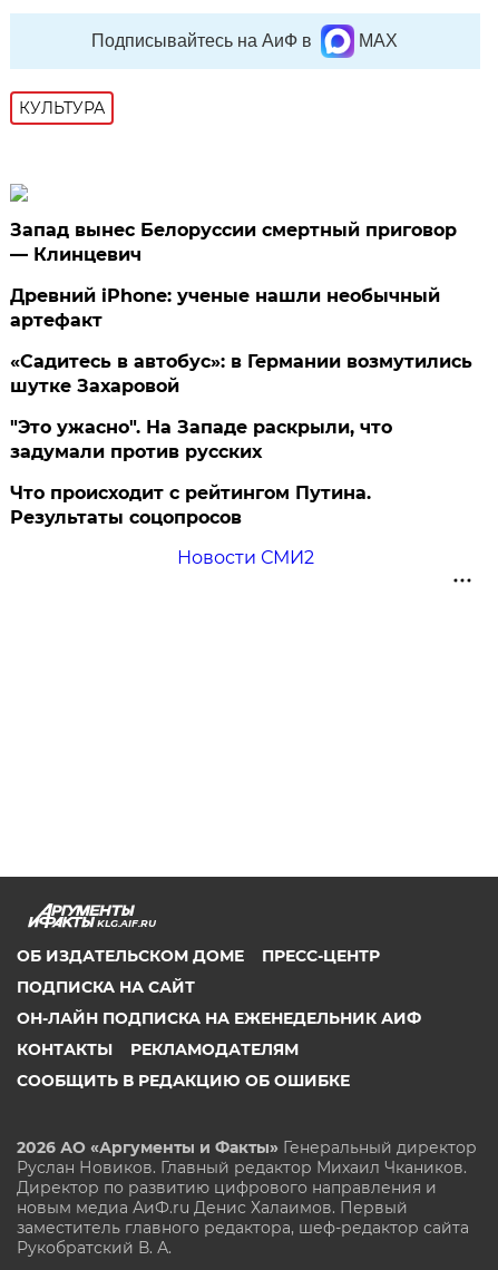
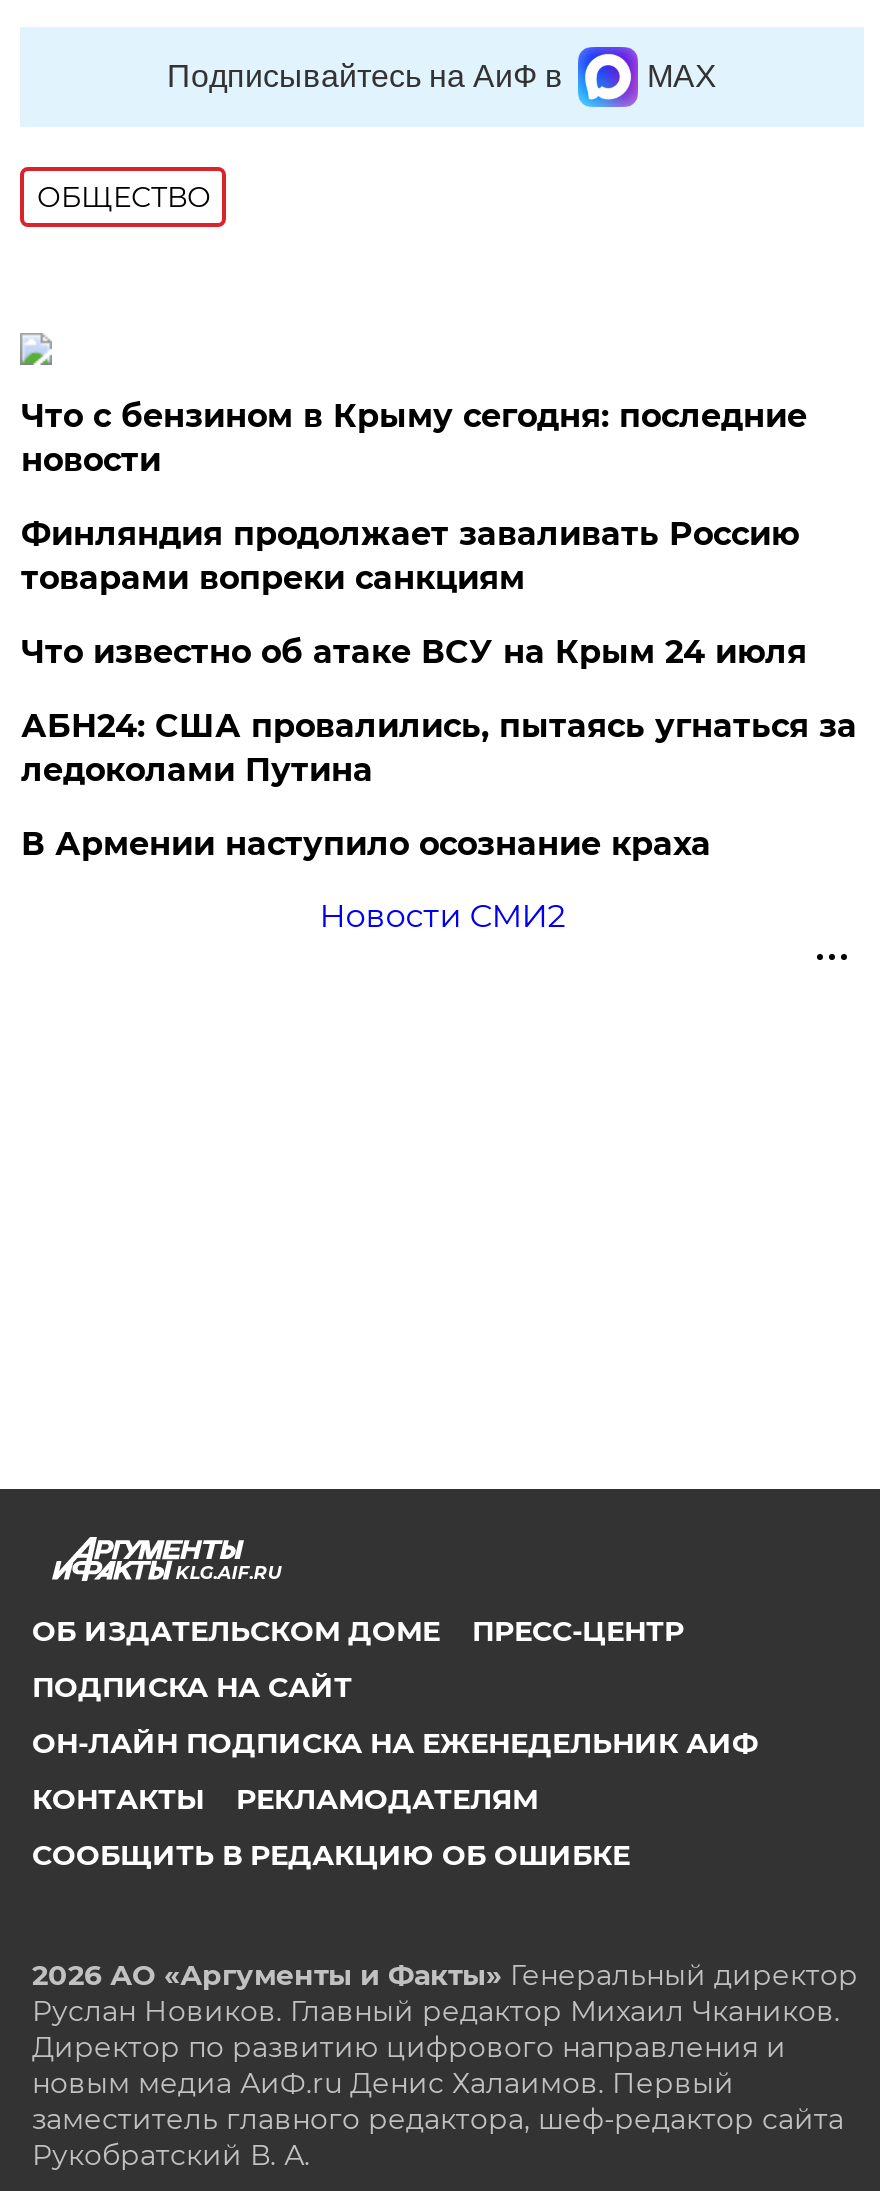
[19,98,105,118] КУЛЬТУРА -> [37,179,211,215] ОБЩЕСТВО
[10,219,457,265] Запад вынес Белоруссии смертный приговор | — Клинцевич -> [21,397,807,479] Что с бензином в Крыму сегодня: последние | новости
[10,285,441,331] Древний iPhone: ученые нашли необычный | артефакт -> [21,515,799,597] Финляндия продолжает заваливать Россию | товарами вопреки санкциям
[10,351,473,397] «Садитесь в автобус»: в Германии возмутились | шутке Захаровой -> [21,633,807,671] Что известно об атаке ВСУ на Крым 24 июля
[10,417,393,462] "Это ужасно". На Западе раскрыли, что | задумали против русских -> [21,707,857,789] АБН24: США провалились, пытаясь угнаться за | ледоколами Путина
[10,482,371,528] Что происходит с рейтингом Путина. | Результаты соцопросов -> [21,825,711,863] В Армении наступило осознание краха

